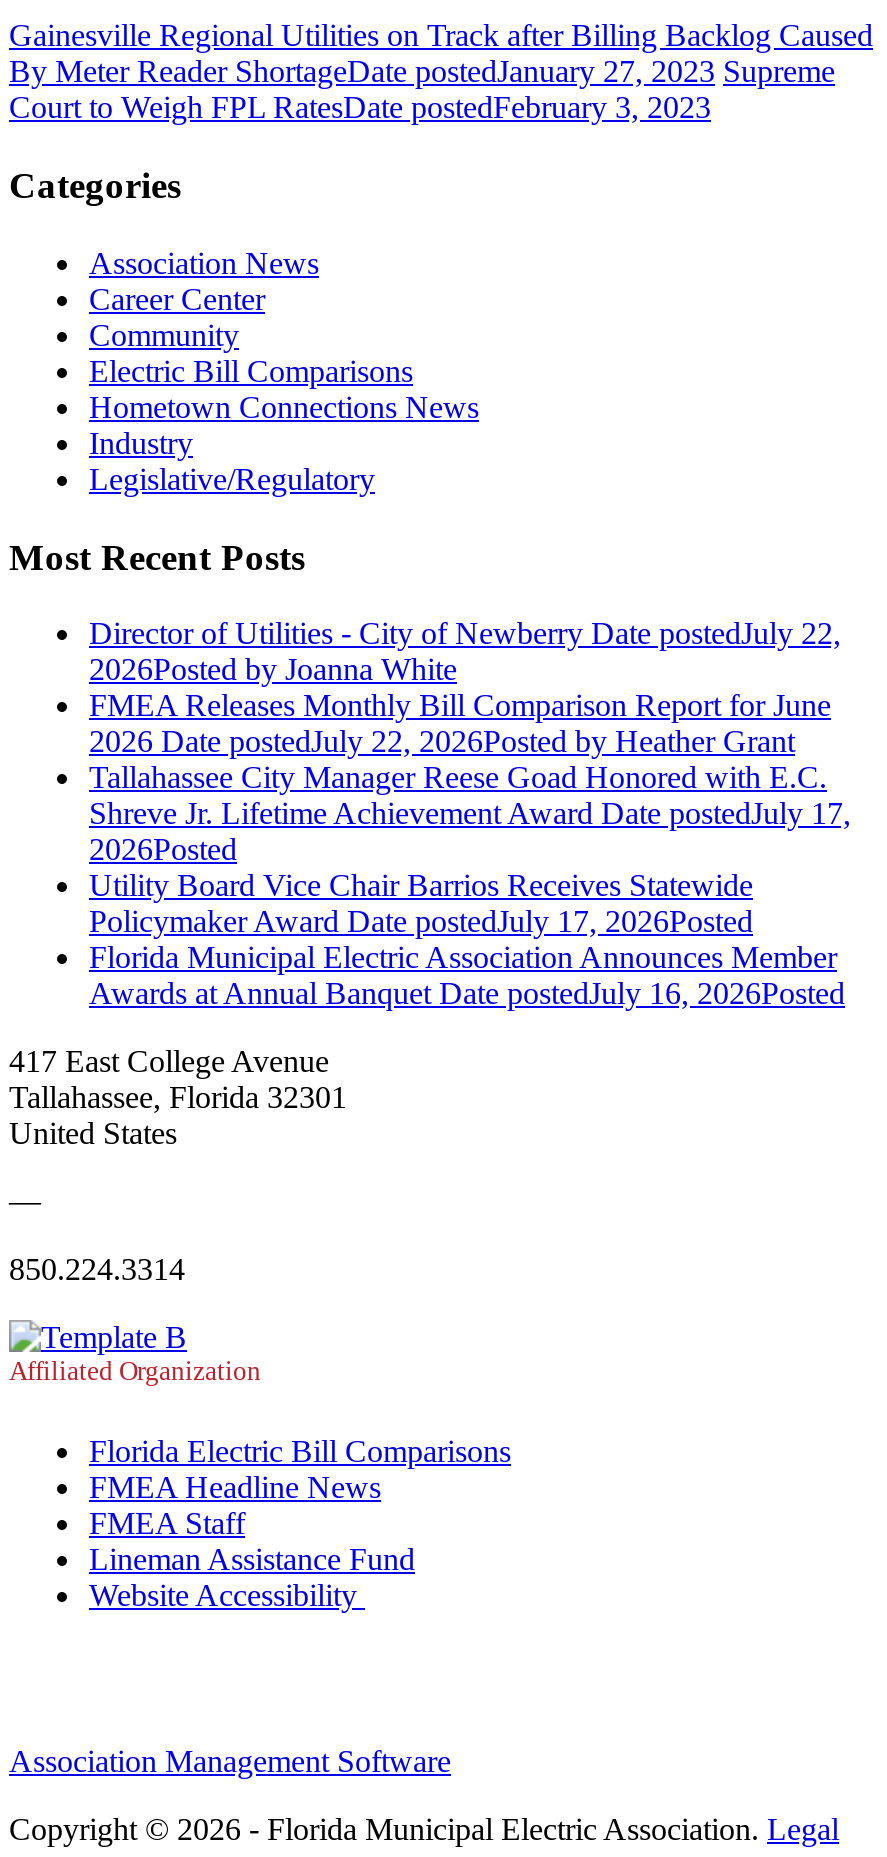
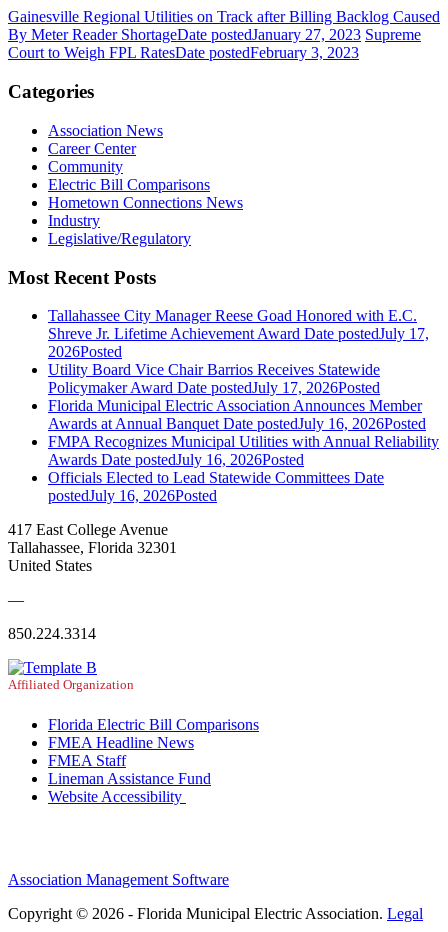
[89,617,841,759] Director of Utilities - City of Newberry Date postedJuly 22, | 2026Posted by Joanna White | FMEA Releases Monthly Bill Comparison Report for June | 2026 Date postedJuly 22, 2026Posted by Heather Grant -> none
moved [89,761,851,1011] -> [48,307,429,432]: Tallahassee City Manager Reese Goad Honored with E.C. | Shreve Jr. Lifetime Achievement Award Date postedJuly 17, | 2026Posted | Utility Board Vice Chair Barrios Receives Statewide | Policymaker Award Date postedJuly 17, 2026Posted | Florida Municipal Electric Association Announces Member | Awards at Annual Banquet Date postedJuly 16, 2026Posted
none -> [48,433,439,504] FMPA Recognizes Municipal Utilities with Annual Reliability | Awards Date postedJuly 16, 2026Posted | Officials Elected to Lead Statewide Committees Date | postedJuly 16, 2026Posted

